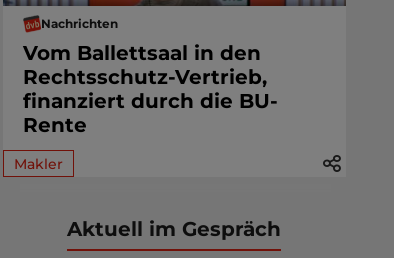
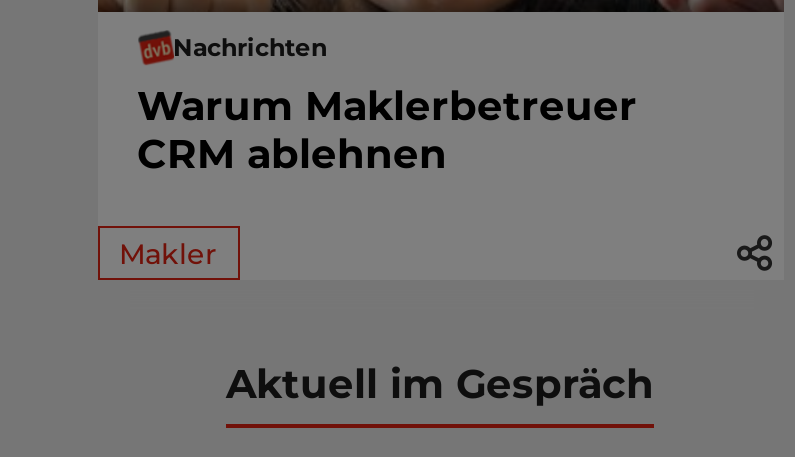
[22,41,277,137] Vom Ballettsaal in den | Rechtsschutz-Vertrieb, | finanziert durch die BU- | Rente -> [137,81,637,177] Warum Maklerbetreuer | CRM ablehnen

